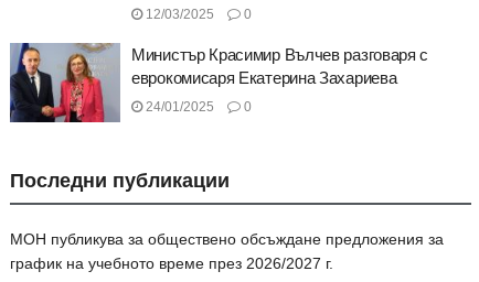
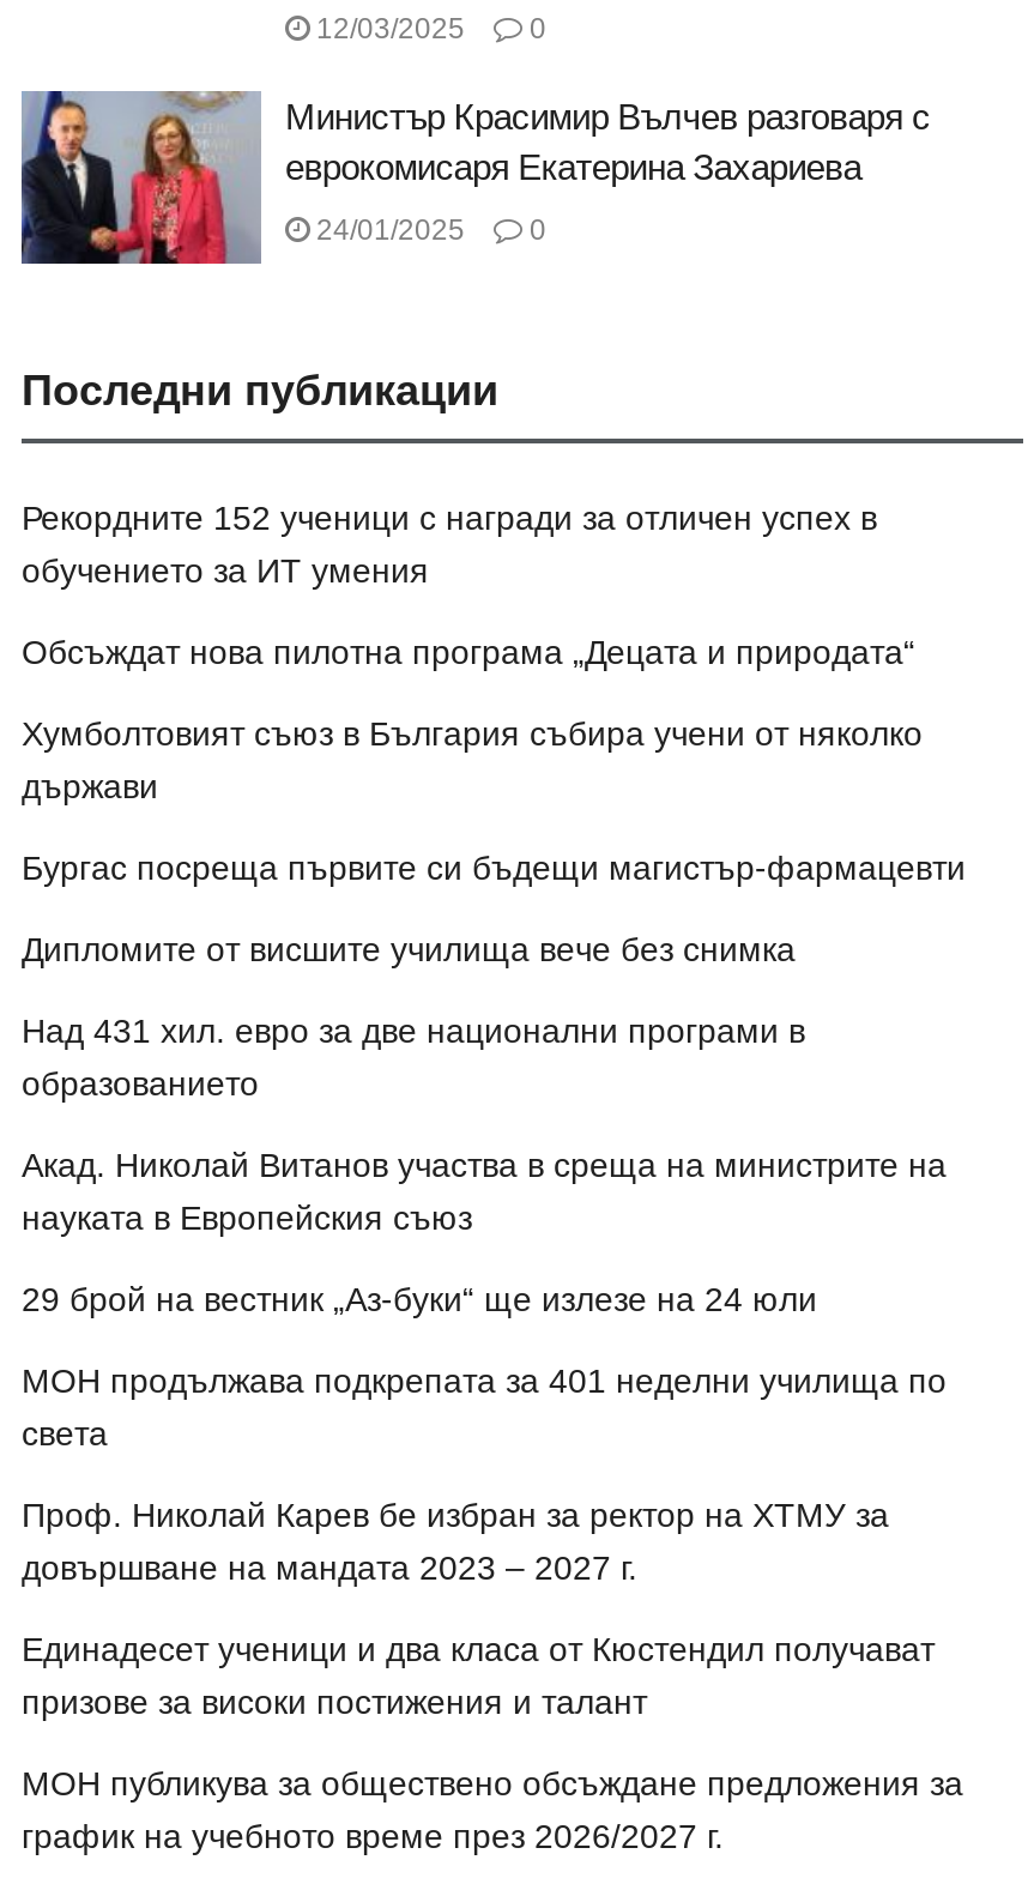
none -> [22,497,966,1720] Рекордните 152 ученици с награди за отличен успех в | обучението за ИТ умения | Обсъждат нова пилотна програма „Децата и природата“ | Хумболтовият съюз в България събира учени от няколко | държави | Бургас посреща първите си бъдещи магистър-фармацевти | Дипломите от висшите училища вече без снимка | Над 431 хил. евро за две национални програми в | образованието | Акад. Николай Витанов участва в среща на министрите на | науката в Европейския съюз | 29 брой на вестник „Аз-буки“ ще излезе на 24 юли | МОН продължава подкрепата за 401 неделни училища по | света | Проф. Николай Карев бе избран за ректор на ХТМУ за | довършване на мандата 2023 – 2027 г. | Единадесет ученици и два класа от Кюстендил получават | призове за високи постижения и талант

